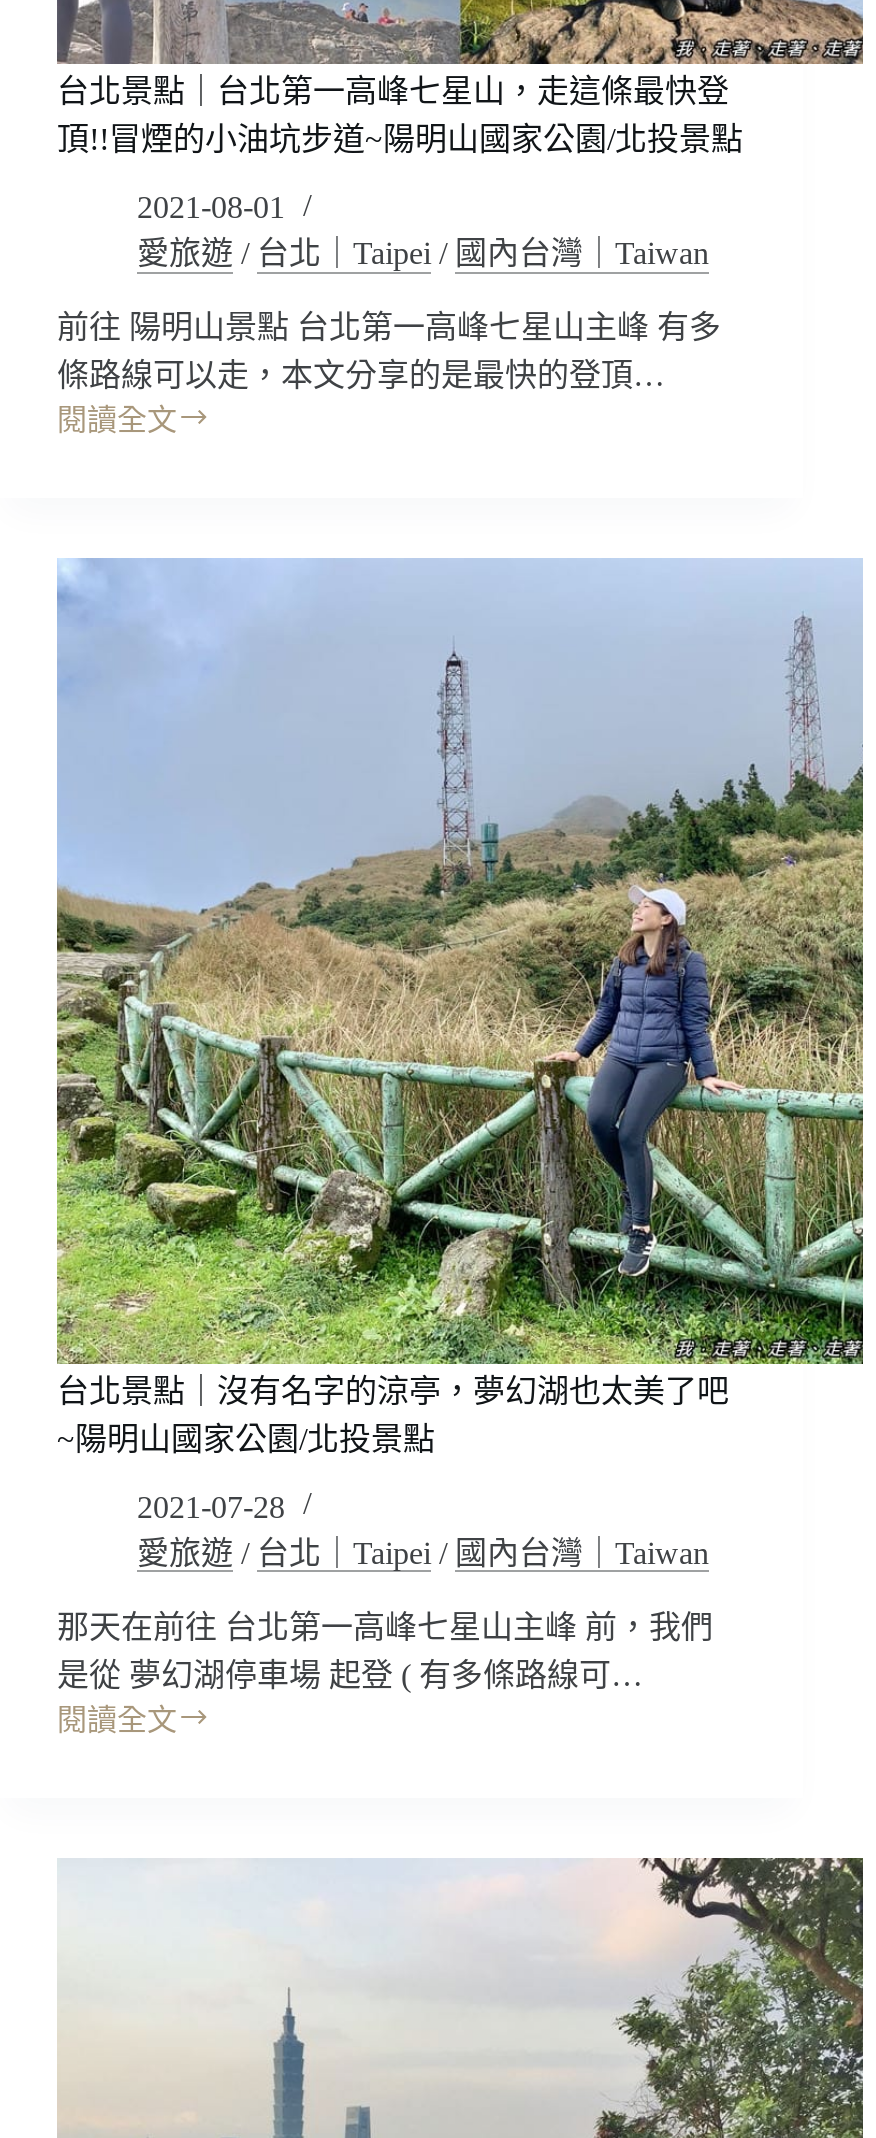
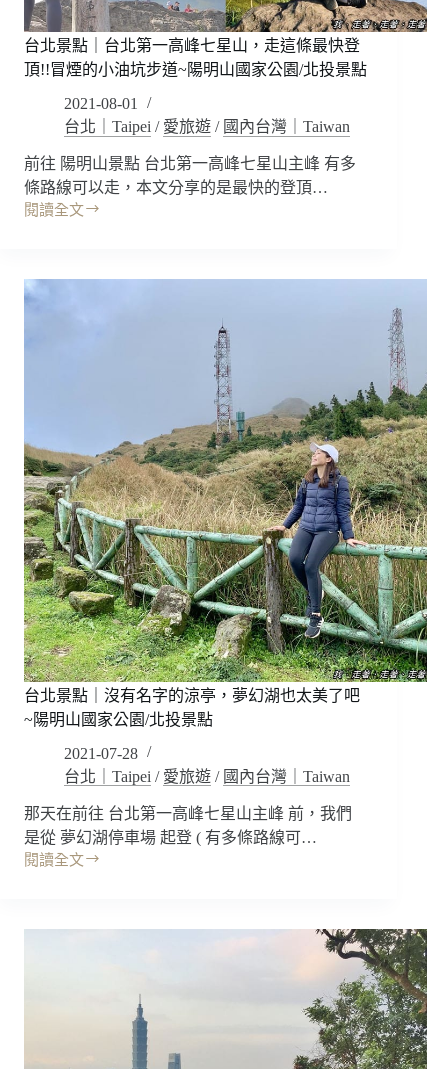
[137,236,709,270] 愛旅遊/台北｜Taipei /國內台灣｜Taiwan -> [64,118,350,135] 台北｜Taipei /愛旅遊/國內台灣｜Taiwan
[137,1536,709,1570] 愛旅遊/台北｜Taipei /國內台灣｜Taiwan -> [64,768,350,785] 台北｜Taipei /愛旅遊/國內台灣｜Taiwan

